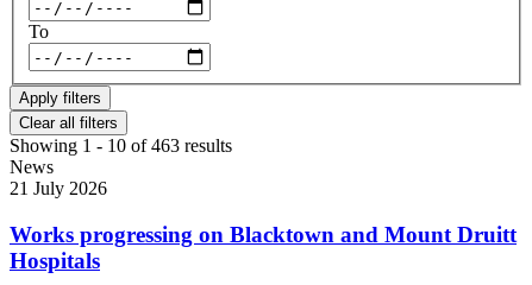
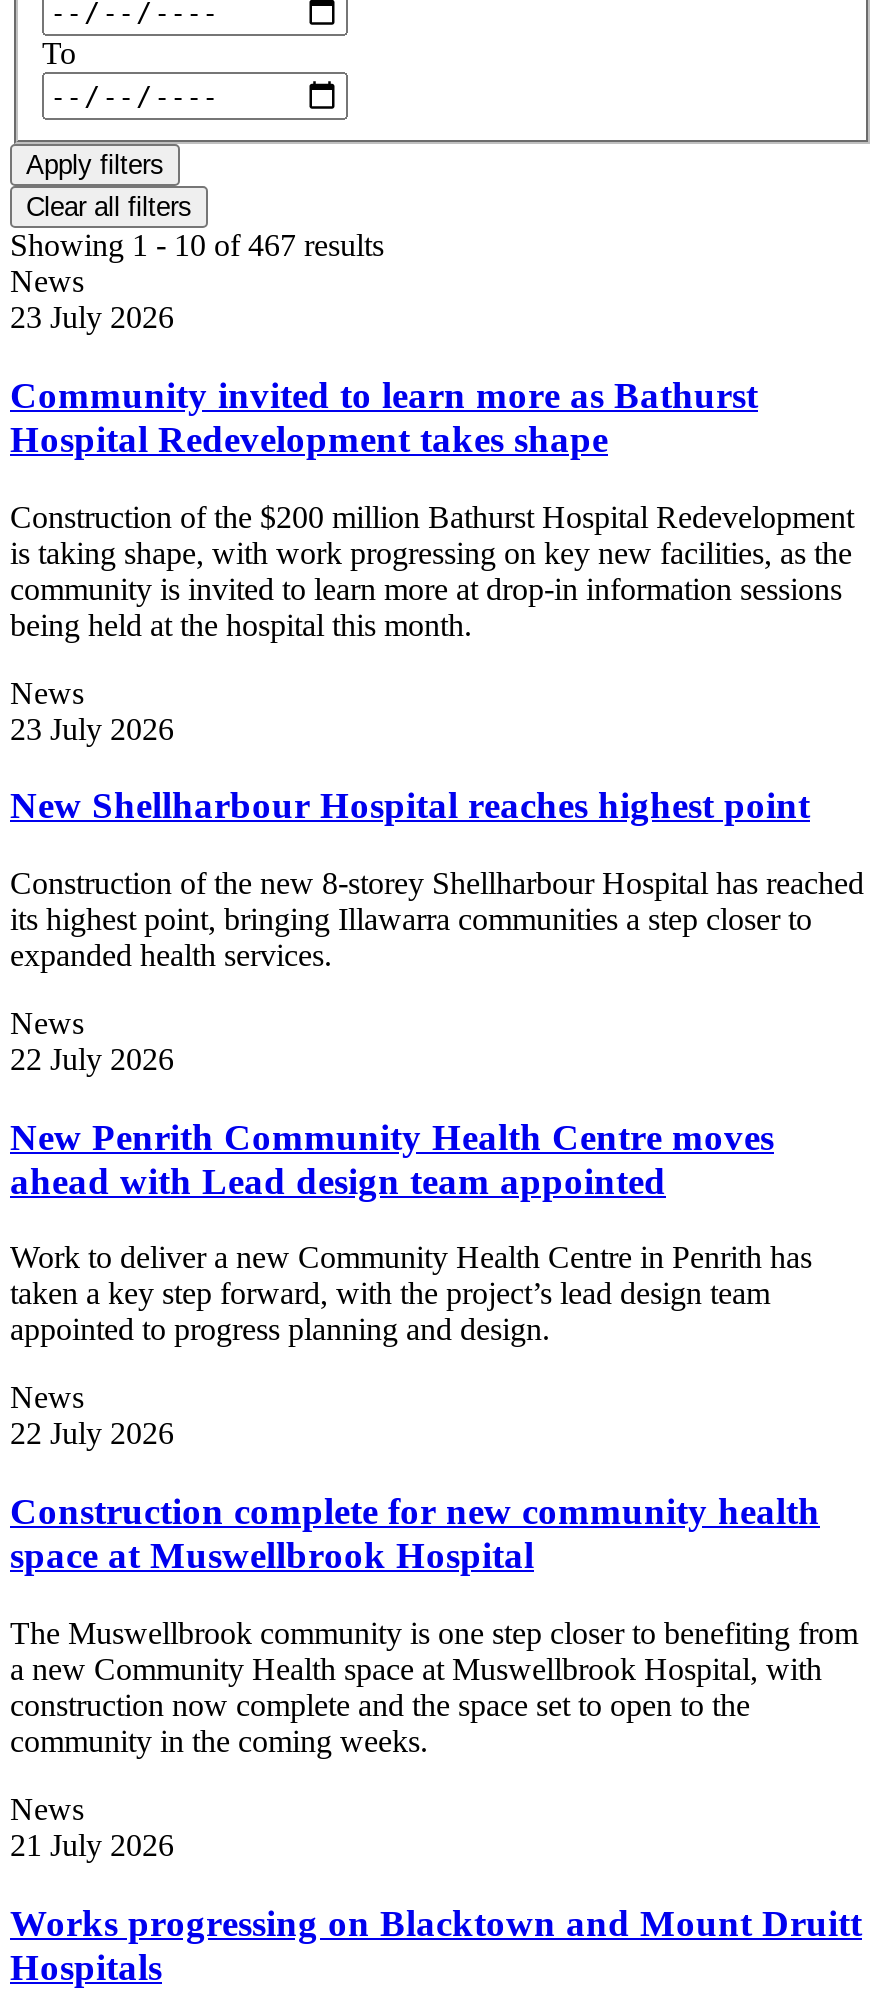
[10,135,232,156] Showing 1 - 10 of 463 results -> [10,228,864,1758] Showing 1 - 10 of 467 results | News | 23 July 2026 | Community invited to learn more as Bathurst | Hospital Redevelopment takes shape | Construction of the $200 million Bathurst Hospital Redevelopment | is taking shape, with work progressing on key new facilities, as the | community is invited to learn more at drop-in information sessions | being held at the hospital this month. | News | 23 July 2026 | New Shellharbour Hospital reaches highest point | Construction of the new 8-storey Shellharbour Hospital has reached | its highest point, bringing Illawarra communities a step closer to | expanded health services. | News | 22 July 2026 | New Penrith Community Health Centre moves | ahead with Lead design team appointed | Work to deliver a new Community Health Centre in Penrith has | taken a key step forward, with the project’s lead design team | appointed to progress planning and design. | News | 22 July 2026 | Construction complete for new community health | space at Muswellbrook Hospital | The Muswellbrook community is one step closer to benefiting from | a new Community Health space at Muswellbrook Hospital, with | construction now complete and the space set to open to the | community in the coming weeks.

